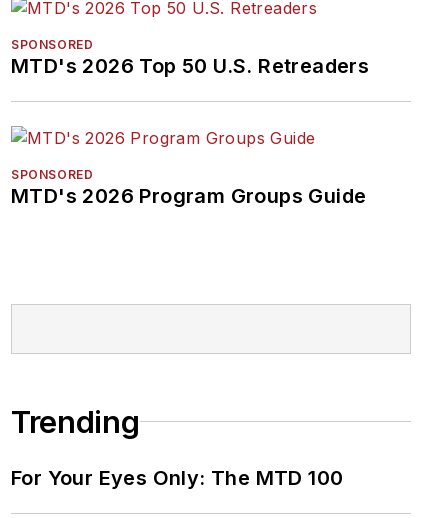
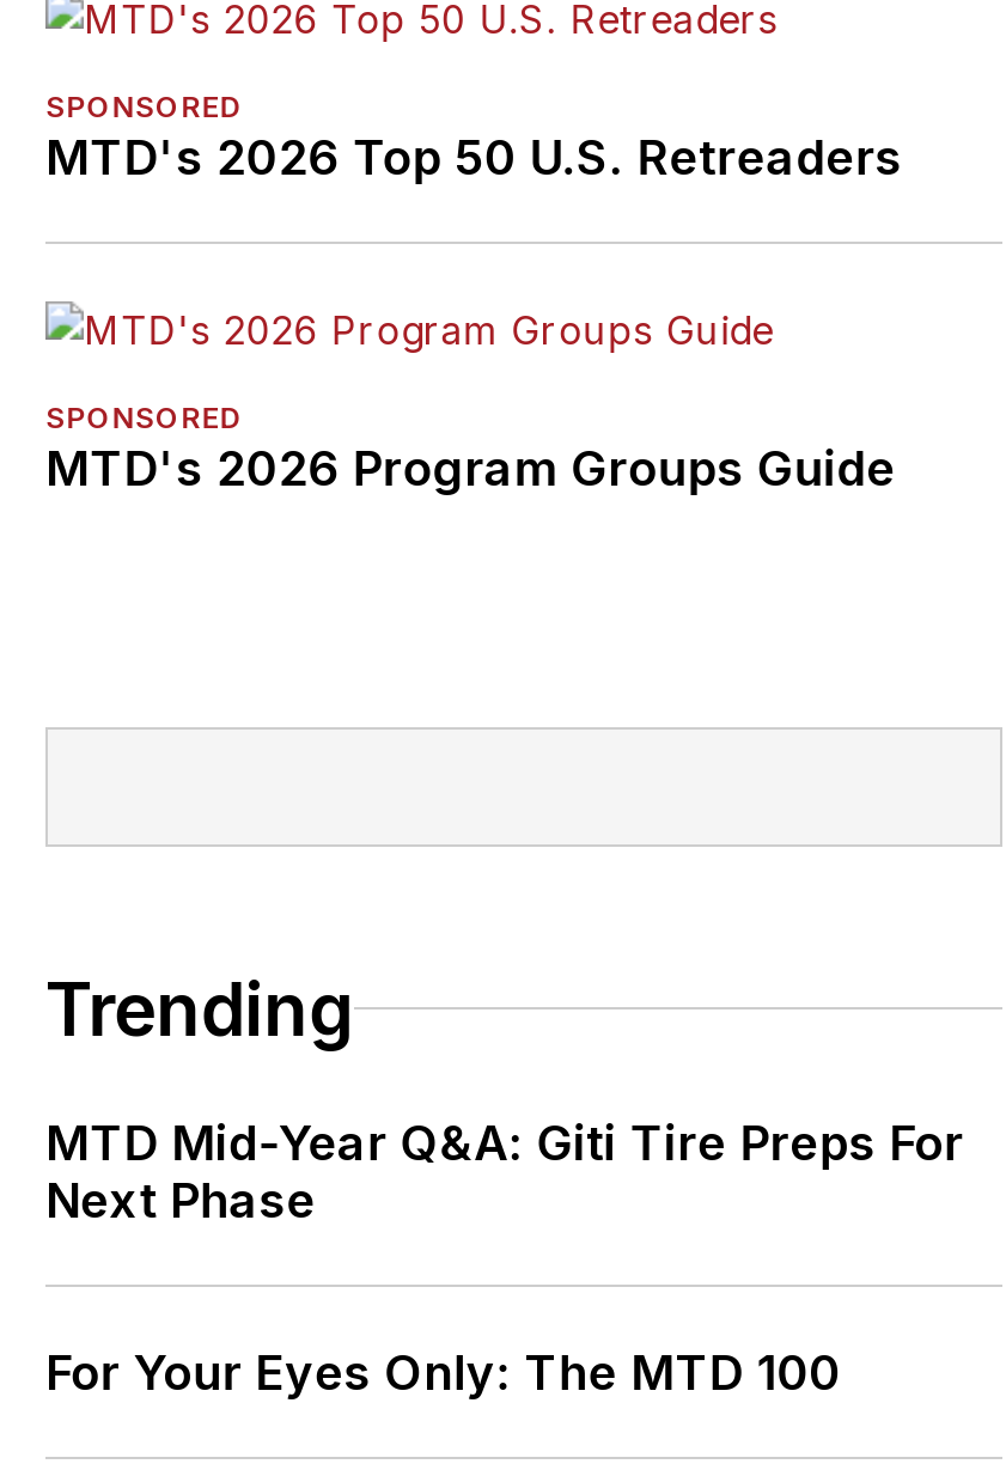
none -> [45,1115,966,1230] MTD Mid-Year Q&A: Giti Tire Preps For | Next Phase

